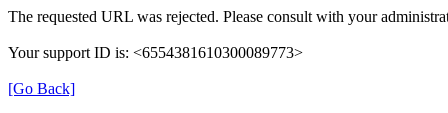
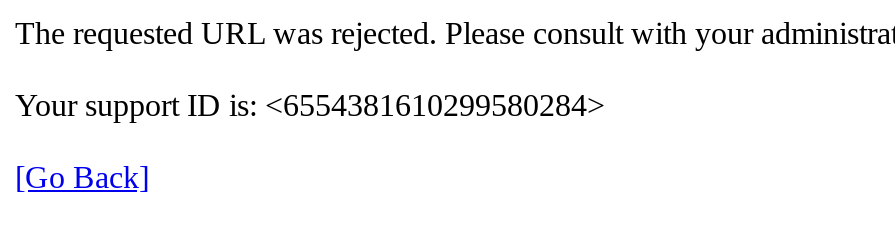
[8,44,303,61] Your support ID is: <6554381610300089773> -> [15,88,605,122] Your support ID is: <6554381610299580284>

